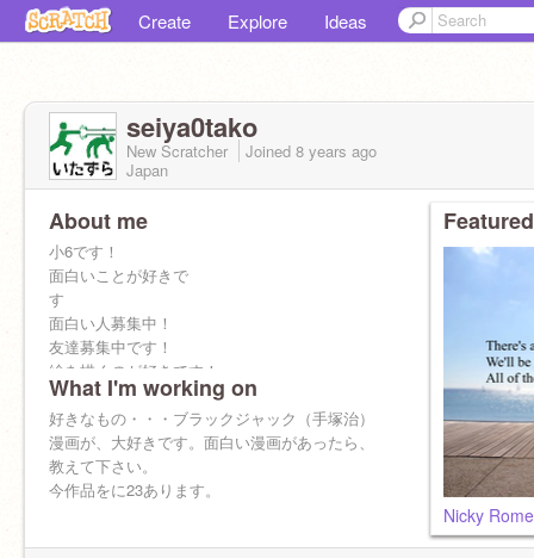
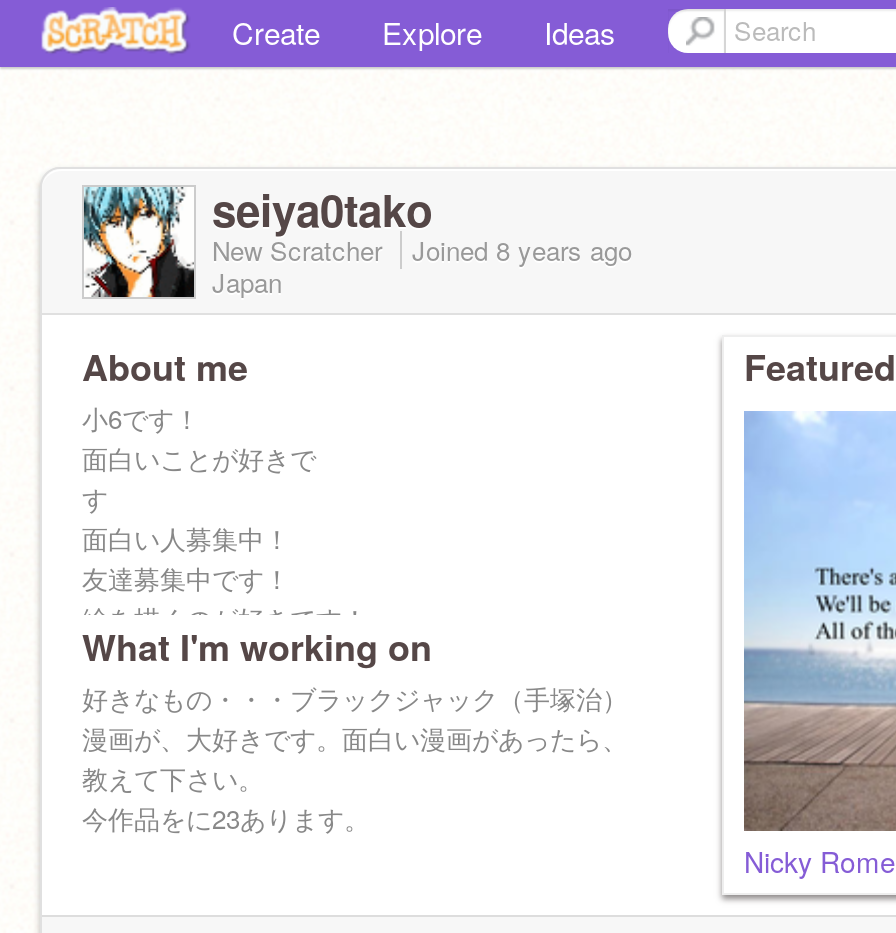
[49,113,117,179] [image] -> [82,185,196,299] [image]

